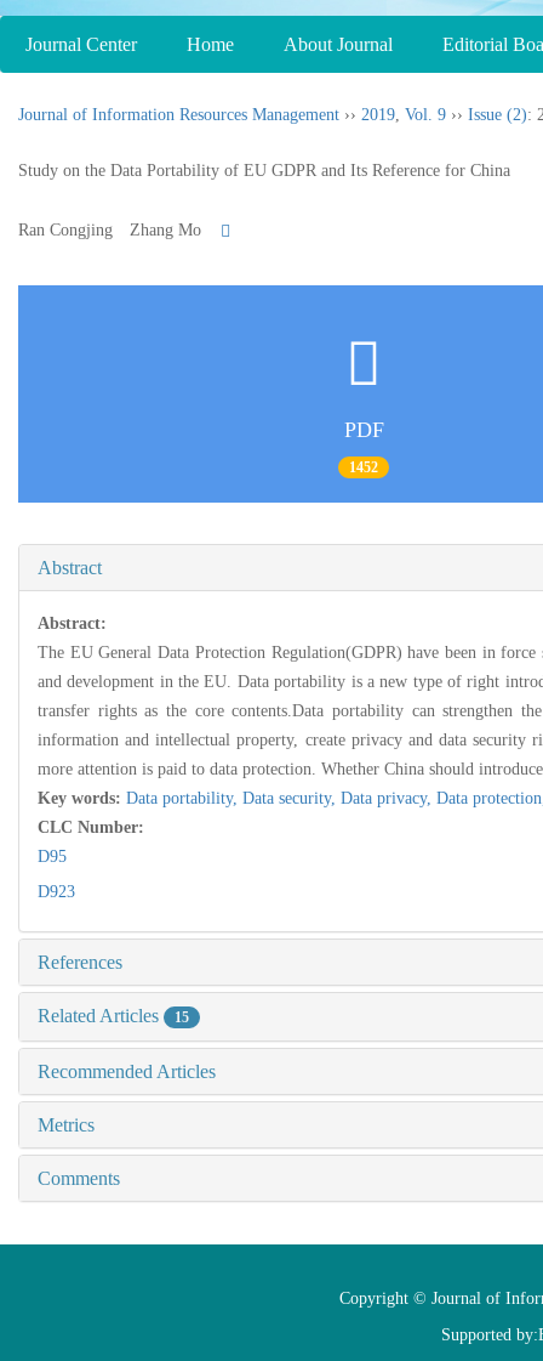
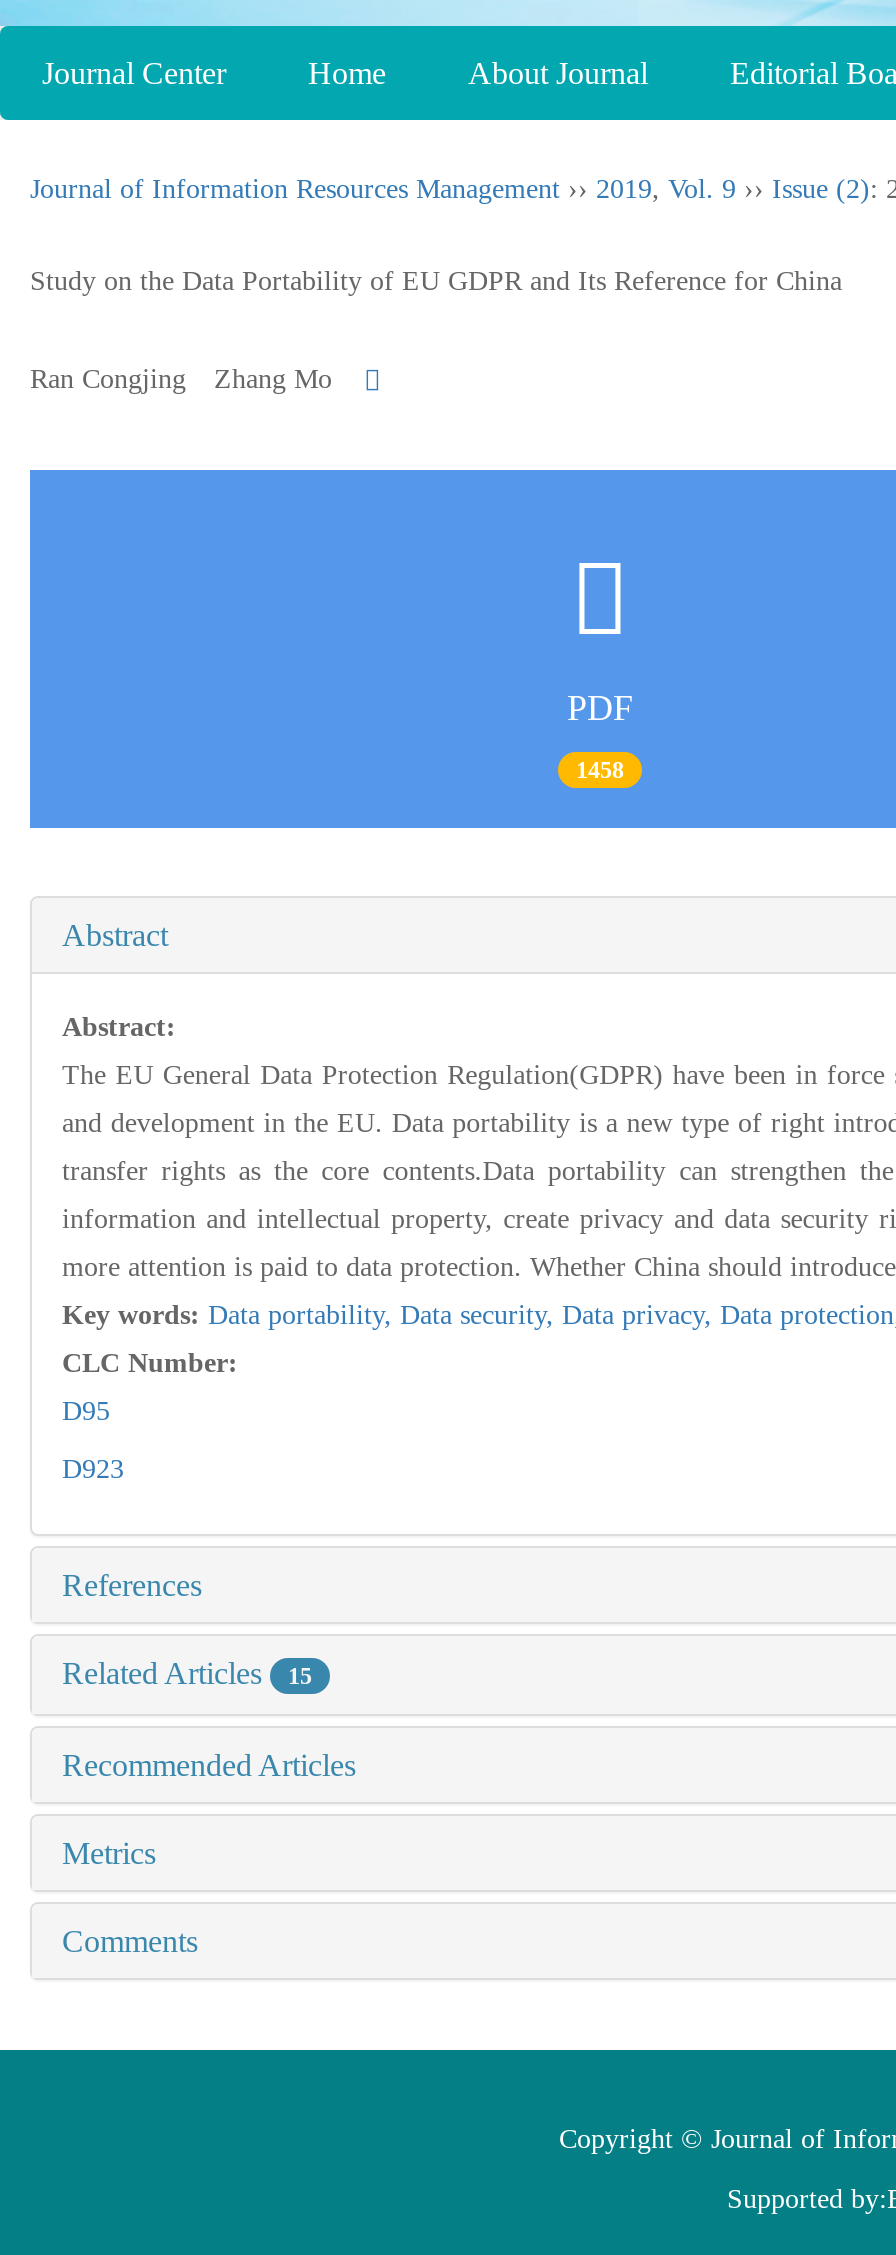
[349,459,378,476] 1452 -> [576,757,624,785] 1458

